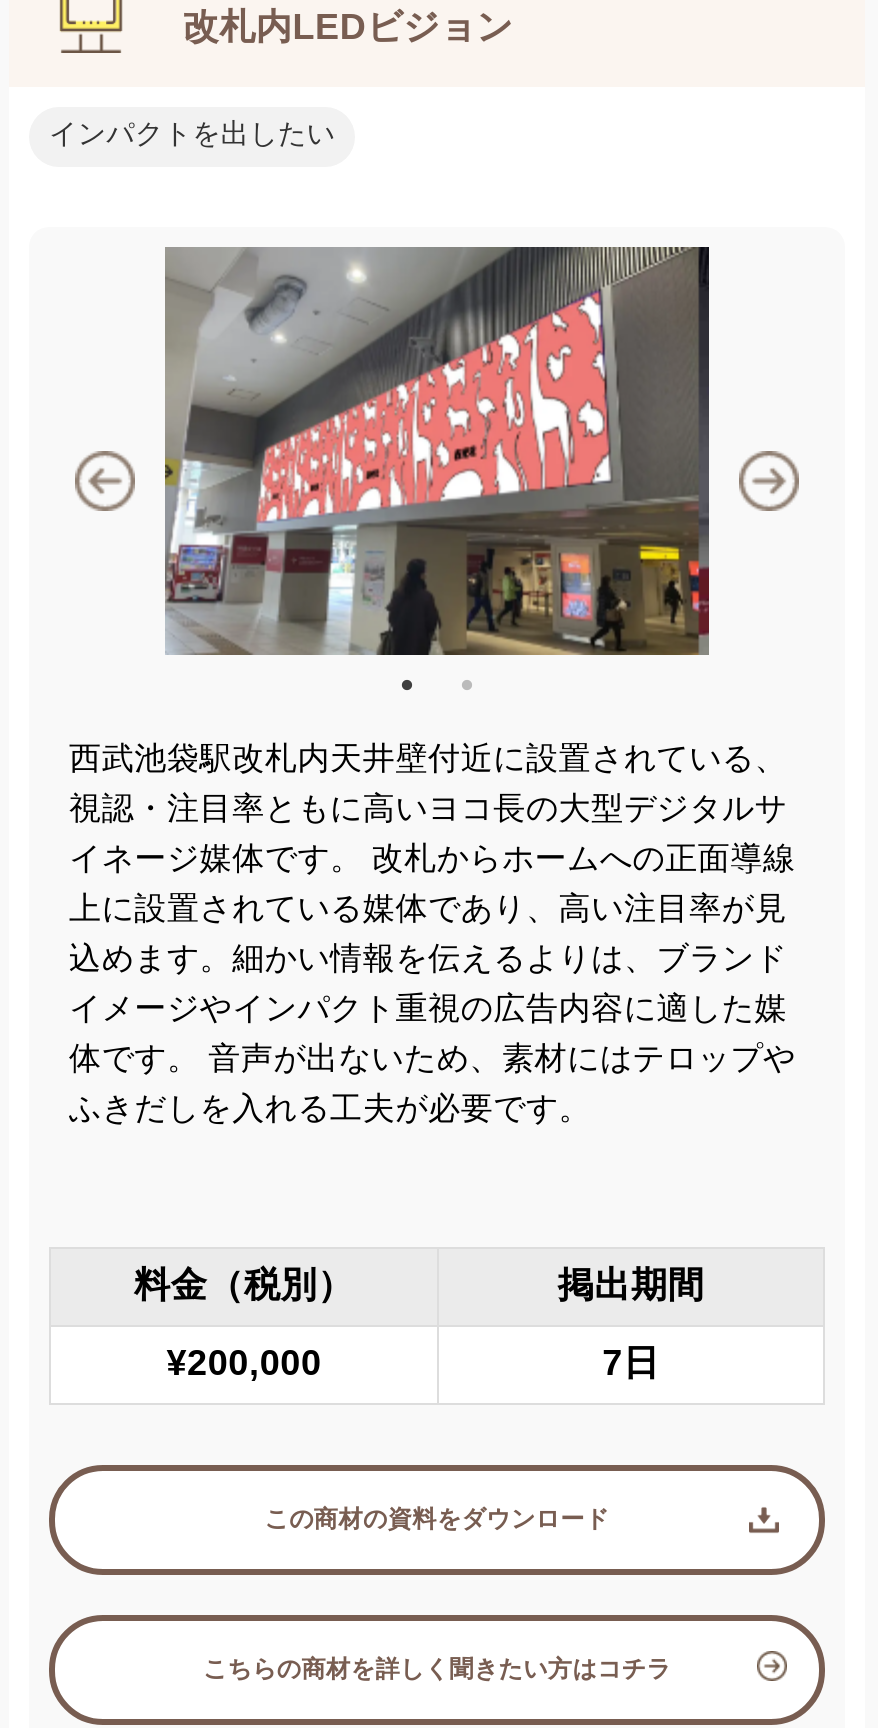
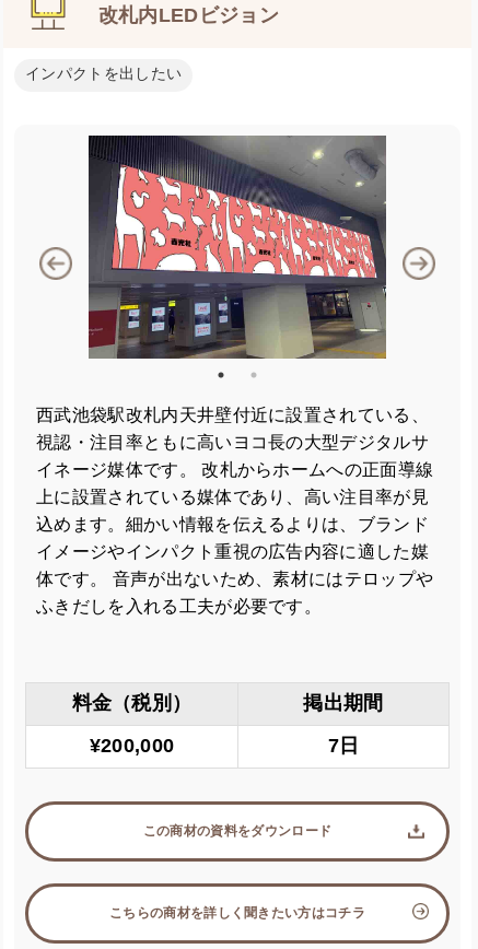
[163,247,711,657] [image] -> [88,136,387,360] [image]

